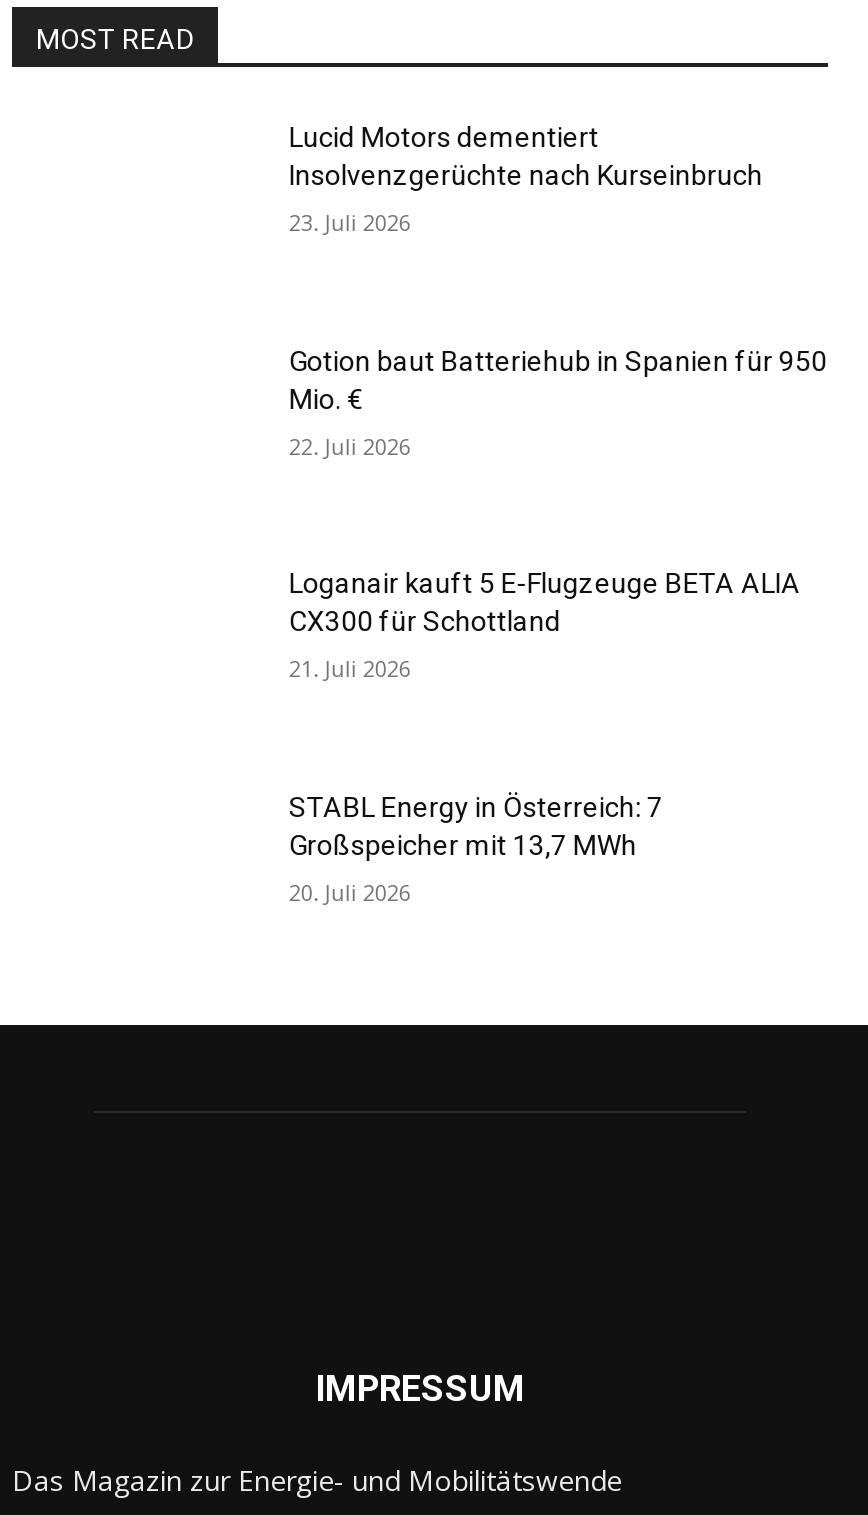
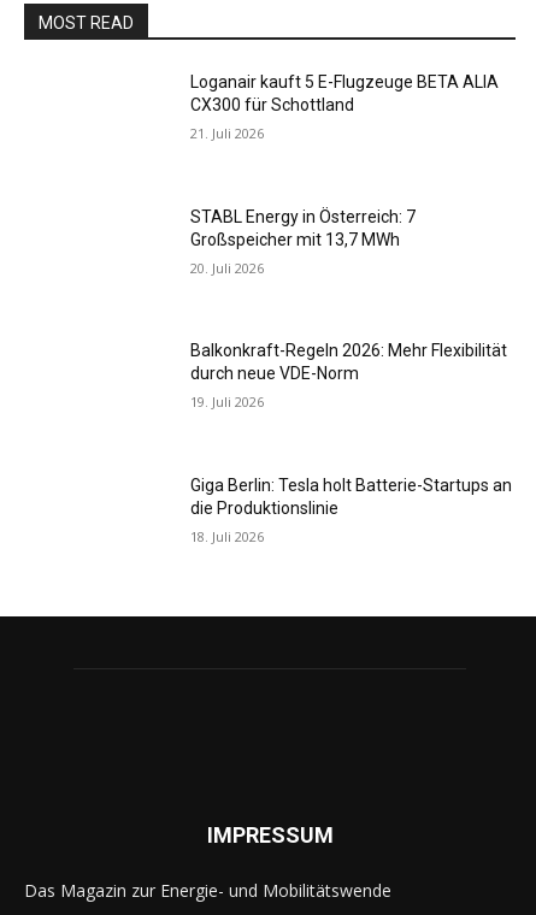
[289,121,763,237] Lucid Motors dementiert | Insolvenzgerüchte nach Kurseinbruch | 23. Juli 2026 -> none
[289,344,827,460] Gotion baut Batteriehub in Spanien für 950 | Mio. € | 22. Juli 2026 -> none
moved [289,568,801,907] -> [191,72,499,277]: Loganair kauft 5 E-Flugzeuge BETA ALIA | CX300 für Schottland | 21. Juli 2026 | STABL Energy in Österreich: 7 | Großspeicher mit 13,7 MWh | 20. Juli 2026
none -> [191,341,508,411] Balkonkraft-Regeln 2026: Mehr Flexibilität | durch neue VDE-Norm | 19. Juli 2026
none -> [191,476,512,545] Giga Berlin: Tesla holt Batterie-Startups an | die Produktionslinie | 18. Juli 2026

